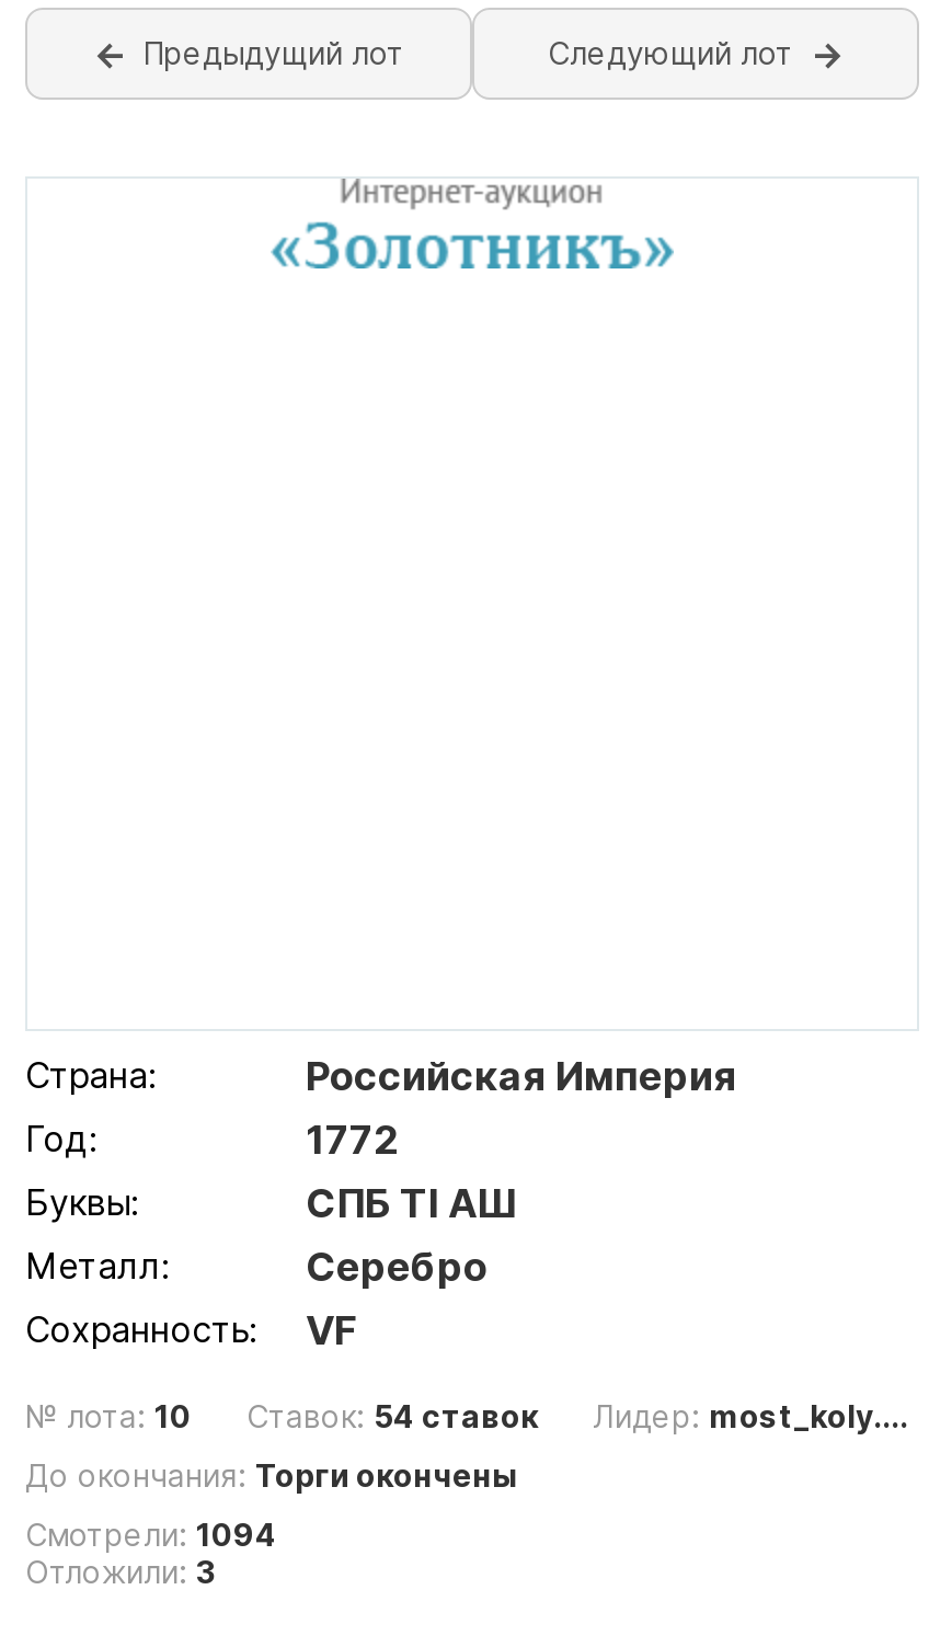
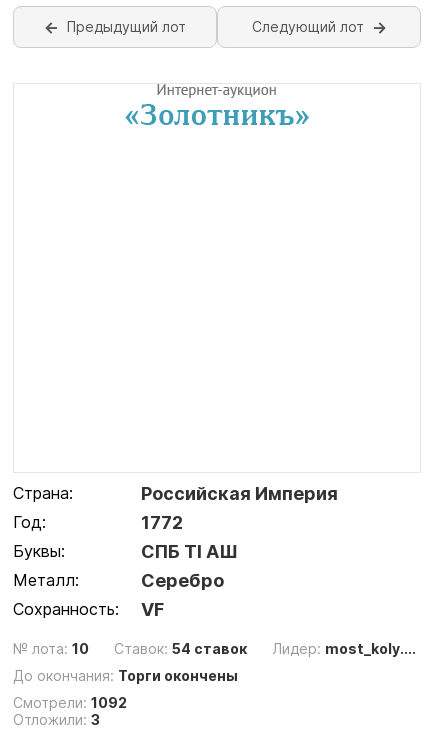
[25,1517,277,1554] Смотрели: 1094 -> [13,694,127,711] Смотрели: 1092

